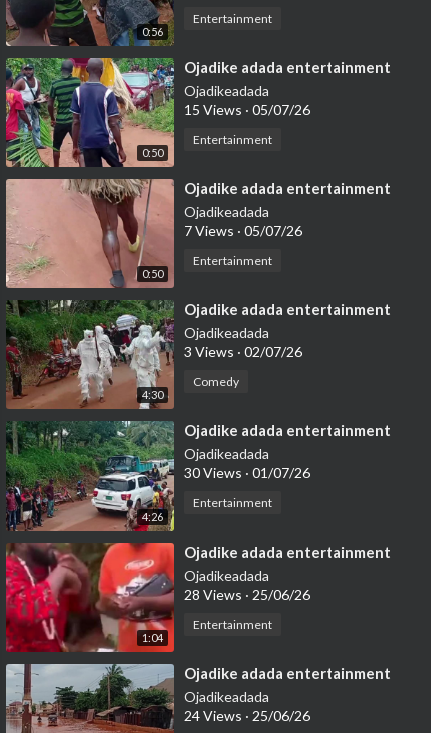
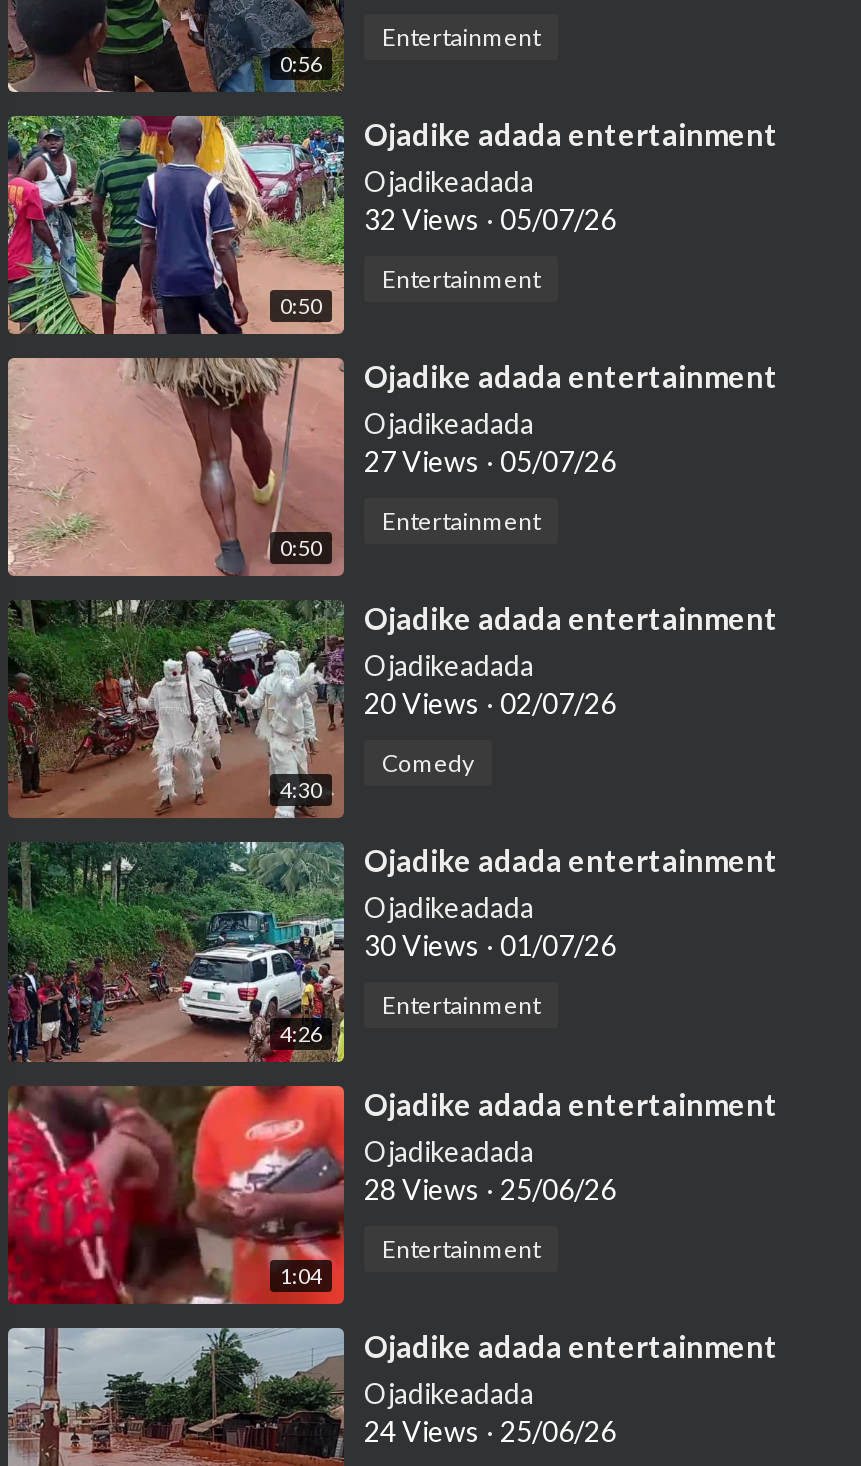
[184,101,310,118] 15 Views · 05/07/26 -> [364,202,616,236] 32 Views · 05/07/26
[184,222,302,239] 7 Views · 05/07/26 -> [364,444,616,478] 27 Views · 05/07/26
[184,343,302,360] 3 Views · 02/07/26 -> [364,687,616,721] 20 Views · 02/07/26

